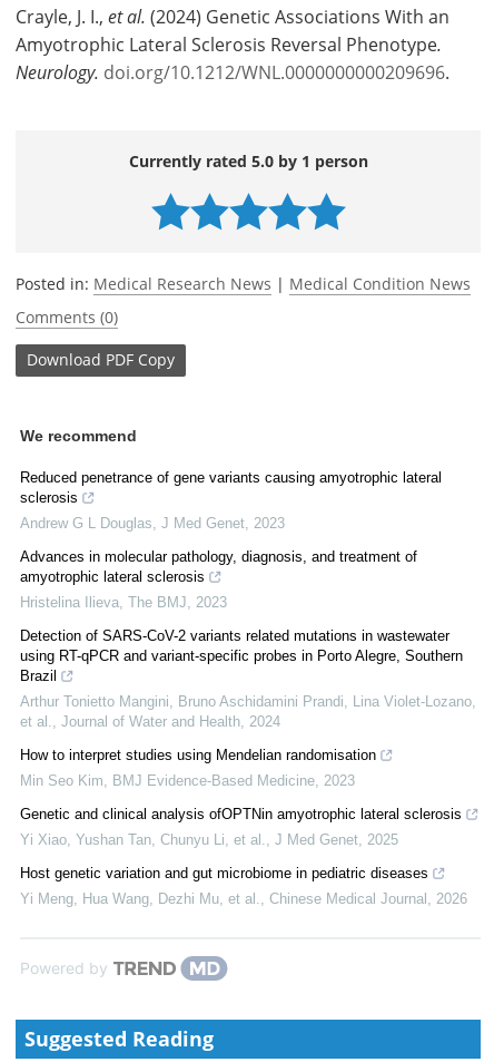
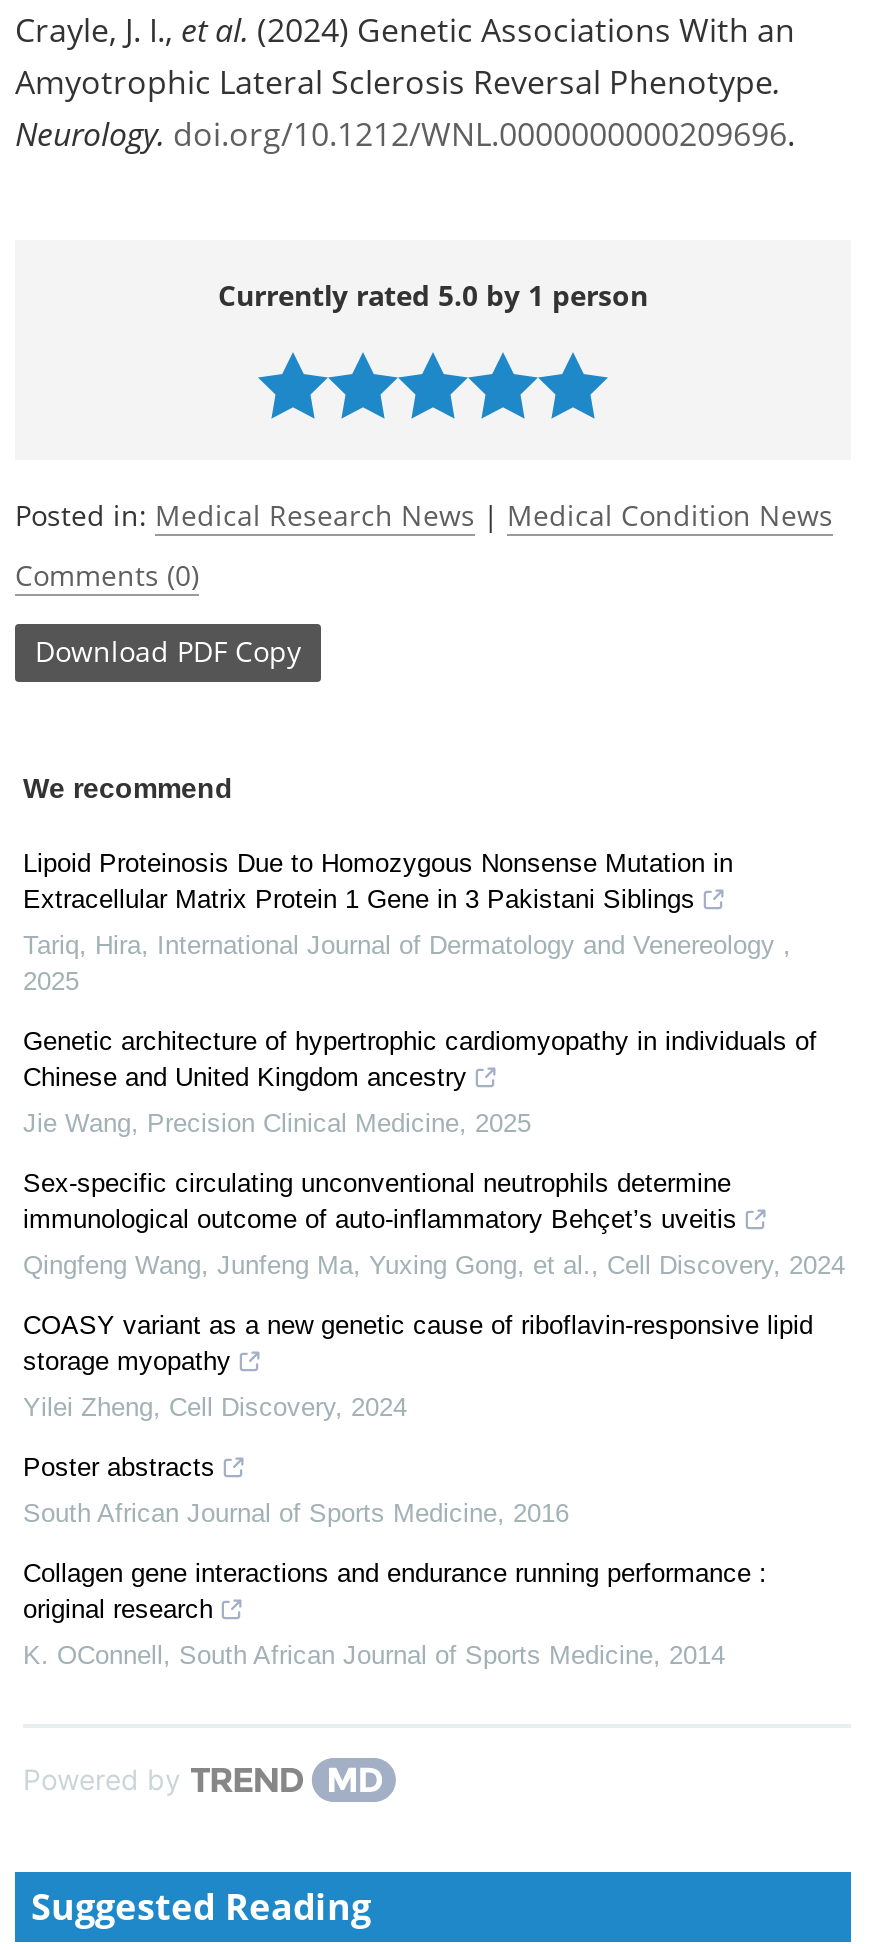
[20,469,442,506] Reduced penetrance of gene variants causing amyotrophic lateral | sclerosis -> [23,848,733,914] Lipoid Proteinosis Due to Homozygous Nonsense Mutation in | Extracellular Matrix Protein 1 Gene in 3 Pakistani Siblings
[20,515,285,531] Andrew G L Douglas, J Med Genet, 2023 -> [23,930,791,996] Tariq, Hira, International Journal of Dermatology and Venereology, | 2025
[20,548,417,585] Advances in molecular pathology, diagnosis, and treatment of | amyotrophic lateral sclerosis -> [23,1026,817,1092] Genetic architecture of hypertrophic cardiomyopathy in individuals of | Chinese and United Kingdom ancestry
[20,594,227,611] Hristelina Ilieva, The BMJ, 2023 -> [23,1108,531,1138] Jie Wang, Precision Clinical Medicine, 2025
[20,627,463,684] Detection of SARS-CoV-2 variants related mutations in wastewater | using RT-qPCR and variant-specific probes in Porto Alegre, Southern | Brazil -> [23,1168,737,1234] Sex-specific circulating unconventional neutrophils determine | immunological outcome of auto-inflammatory Behçet’s uveitis
[20,693,476,730] Arthur Tonietto Mangini, Bruno Aschidamini Prandi, Lina Violet-Lozano, | et al., Journal of Water and Health, 2024 -> [23,1250,845,1280] Qingfeng Wang, Junfeng Ma, Yuxing Gong, et al., Cell Discovery, 2024
[20,747,376,763] How to interpret studies using Mendelian randomisation -> [23,1310,813,1376] COASY variant as a new genetic cause of riboflavin-responsive lipid | storage myopathy
[20,772,355,789] Min Seo Kim, BMJ Evidence-Based Medicine, 2023 -> [23,1392,407,1422] Yilei Zheng, Cell Discovery, 2024
[20,806,462,822] Genetic and clinical analysis ofOPTNin amyotrophic lateral sclerosis -> [23,1452,215,1482] Poster abstracts
[20,831,398,848] Yi Xiao, Yushan Tan, Chunyu Li, et al., J Med Genet, 2025 -> [23,1498,569,1528] South African Journal of Sports Medicine, 2016
[20,865,428,881] Host genetic variation and gut microbiome in pediatric diseases -> [23,1558,767,1624] Collagen gene interactions and endurance running performance : | original research
[20,890,467,907] Yi Meng, Hua Wang, Dezhi Mu, et al., Chinese Medical Journal, 2026 -> [23,1640,725,1670] K. OConnell, South African Journal of Sports Medicine, 2014

